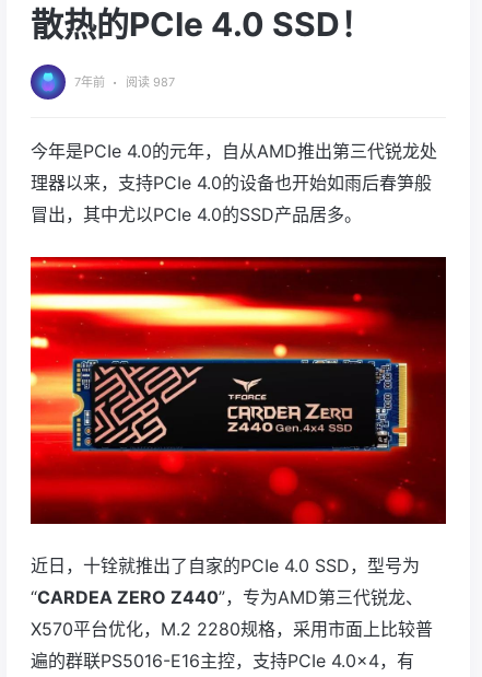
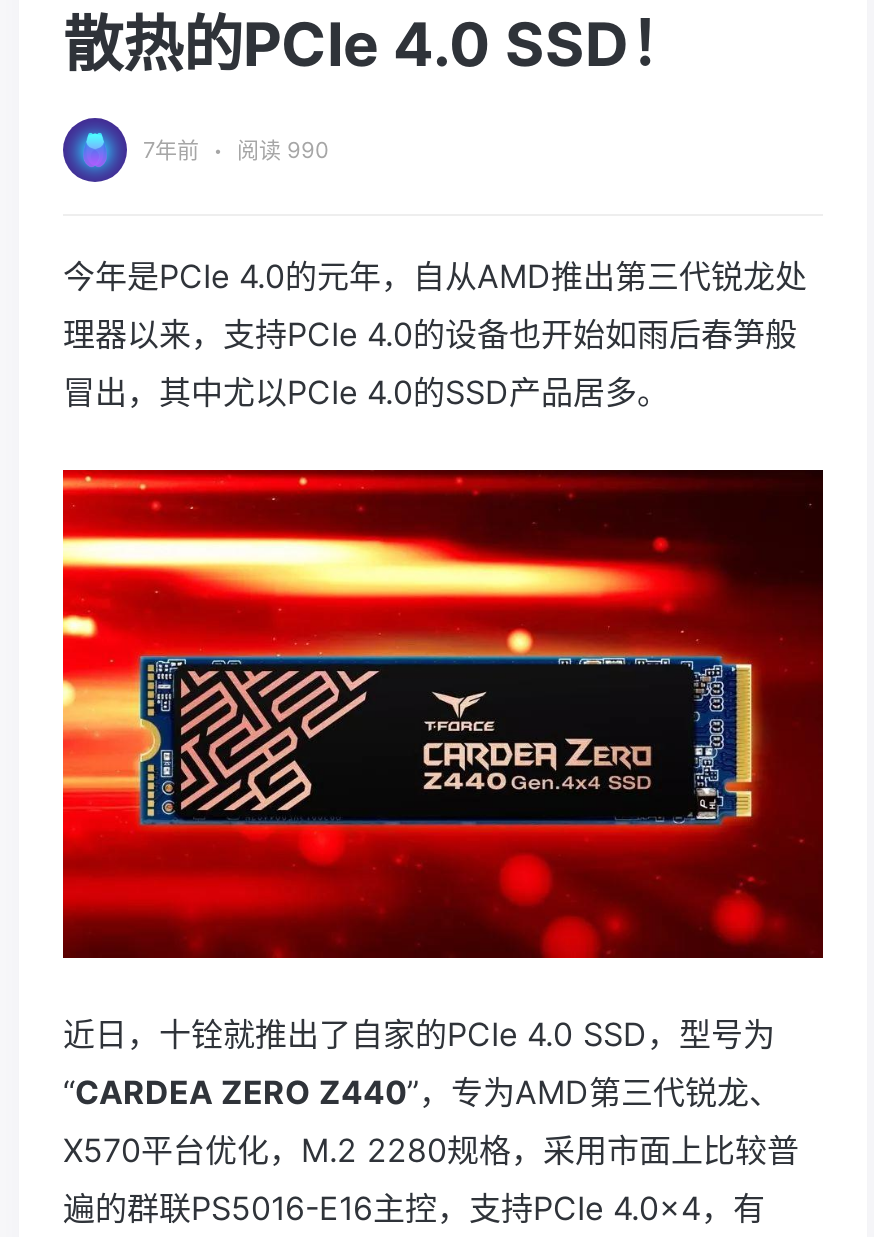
[74,74,175,89] 7年前 阅读 987 -> [143,135,329,163] 7年前 阅读 990

